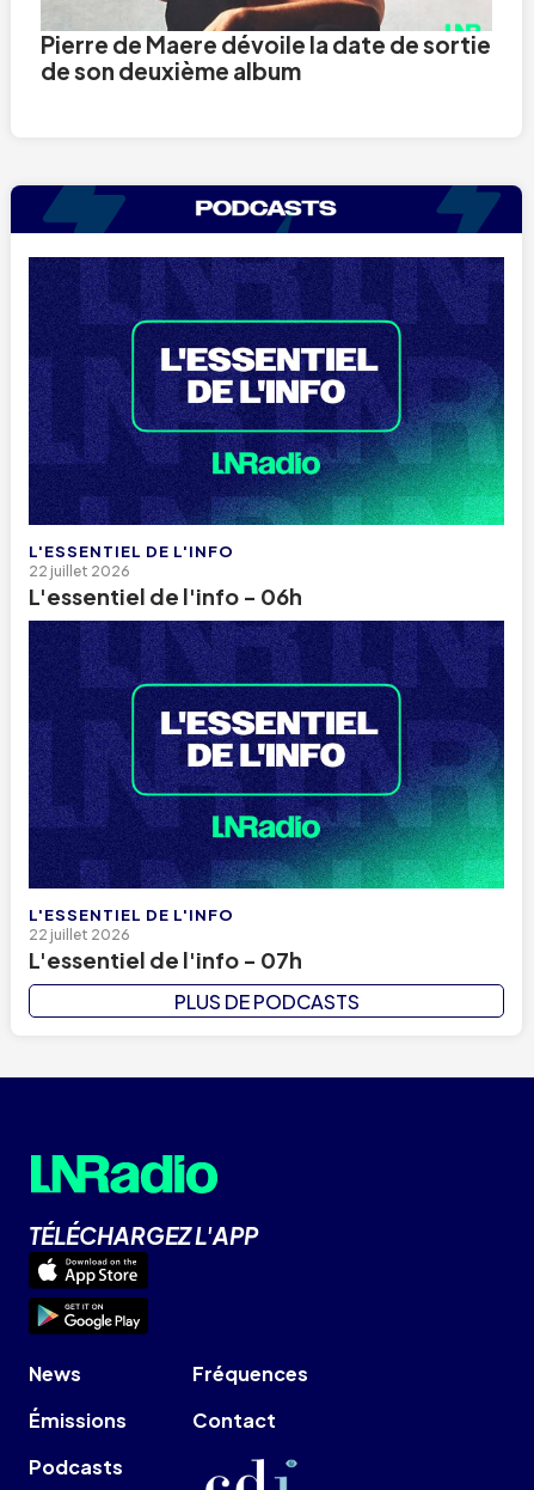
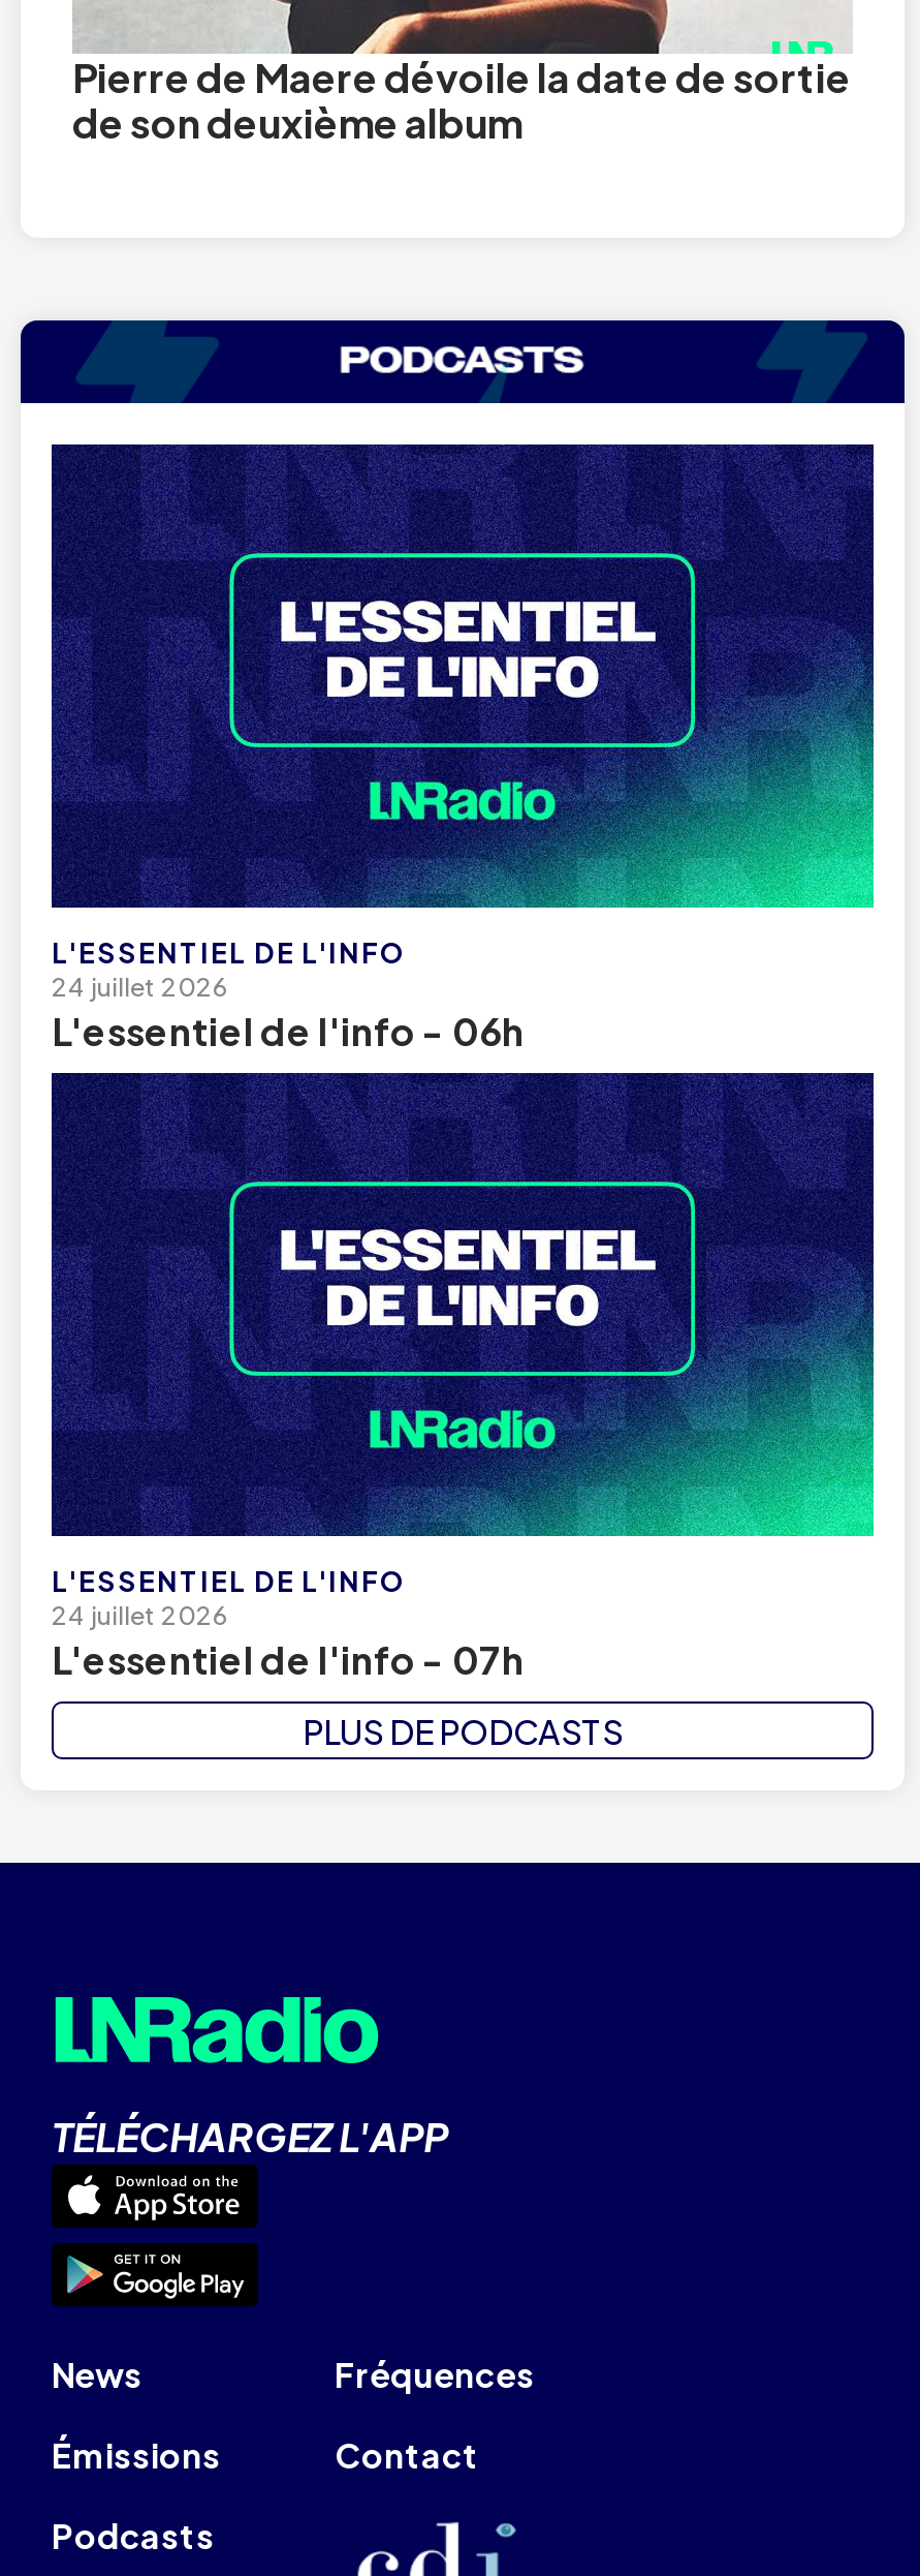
[29,562,130,580] 22 juillet 2026 -> [52,971,229,1002] 24 juillet 2026
[29,925,130,943] 22 juillet 2026 -> [52,1599,229,1630] 24 juillet 2026

